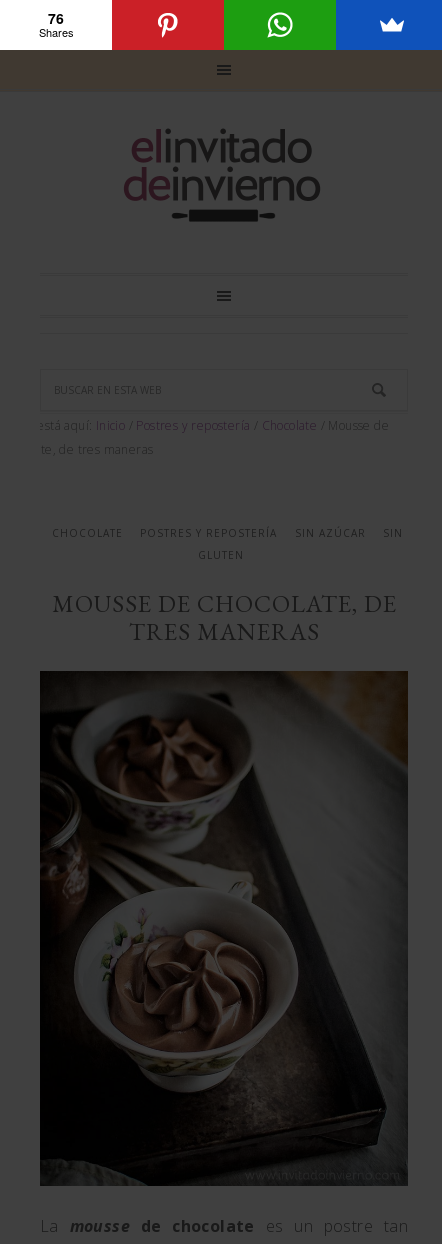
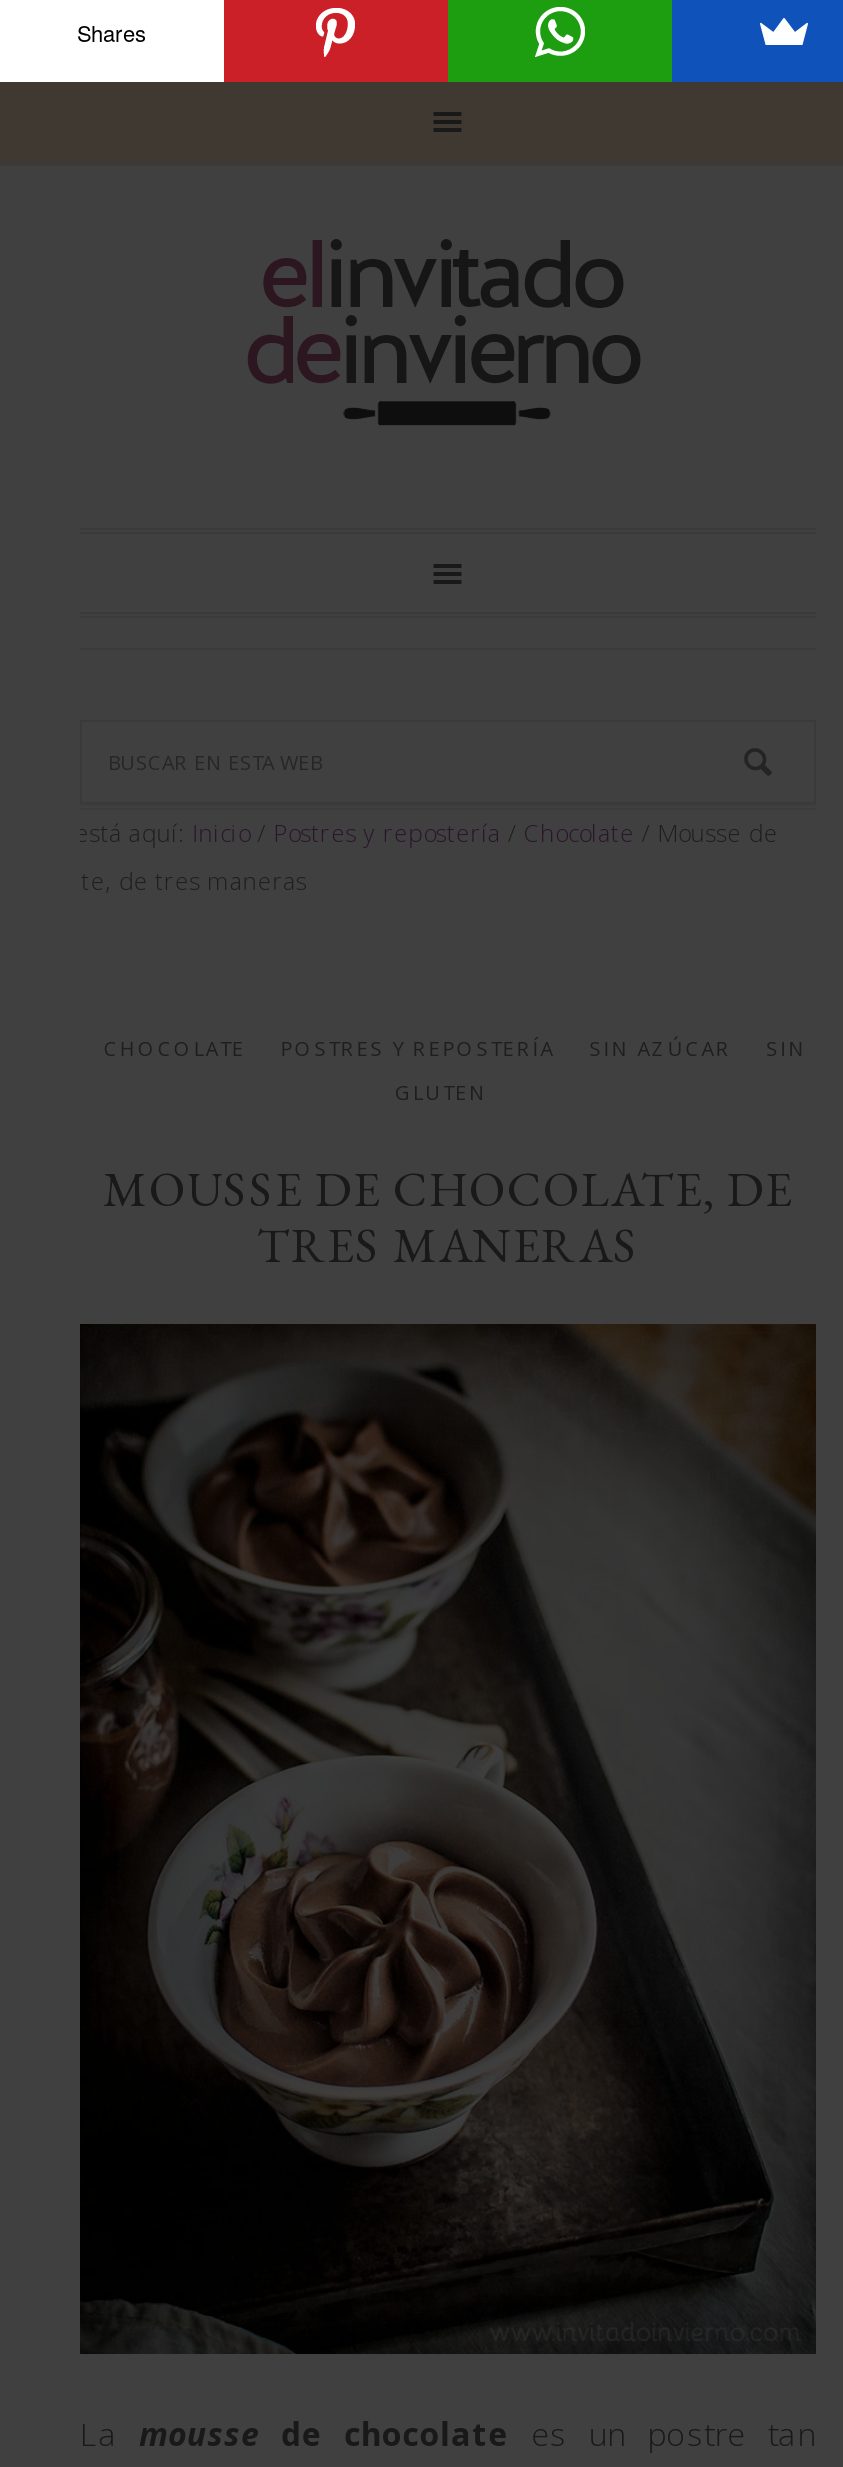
[48,7,64,27] 76 -> none

